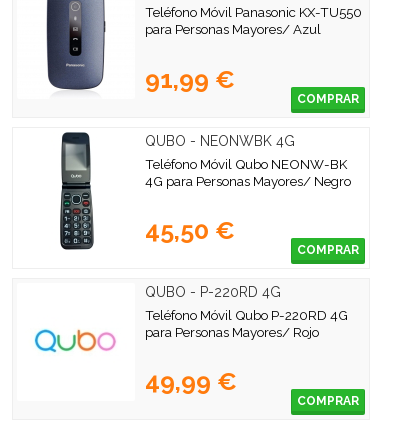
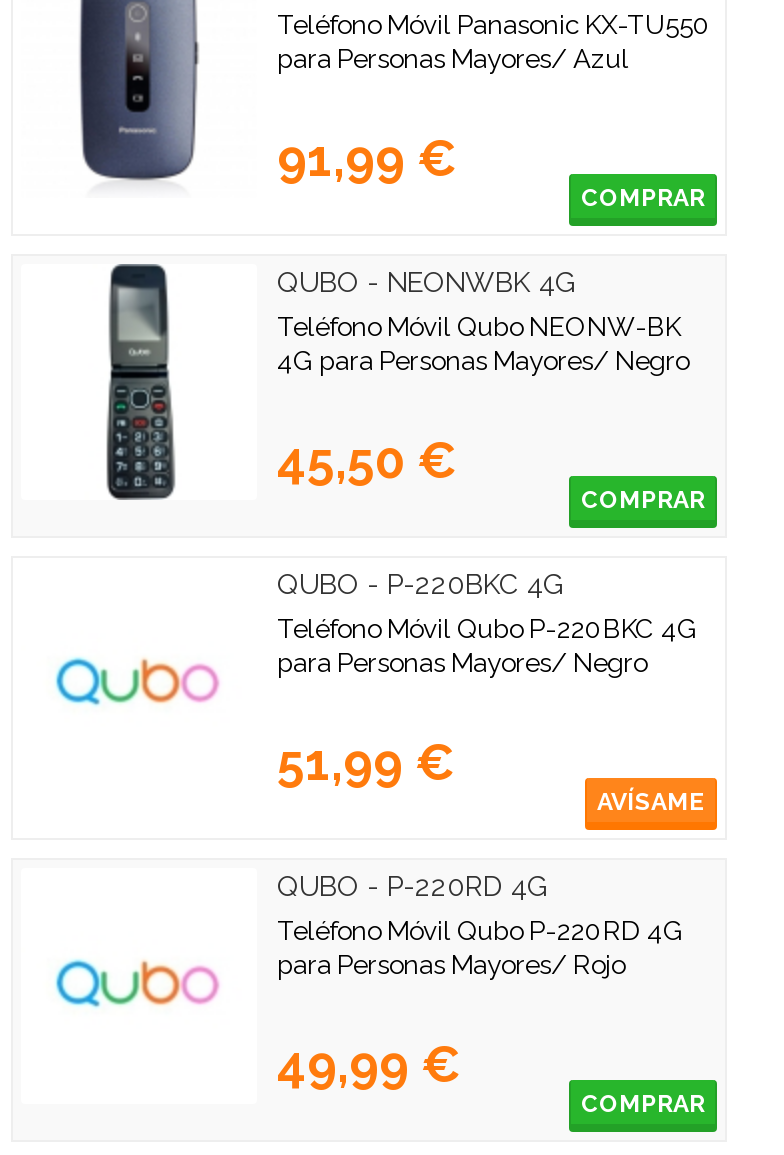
none -> [277,569,705,817] QUBO - P-220BKC 4G | Teléfono Móvil Qubo P-220BKC 4G | para Personas Mayores/ Negro | 51,99 € | AVÍSAME

